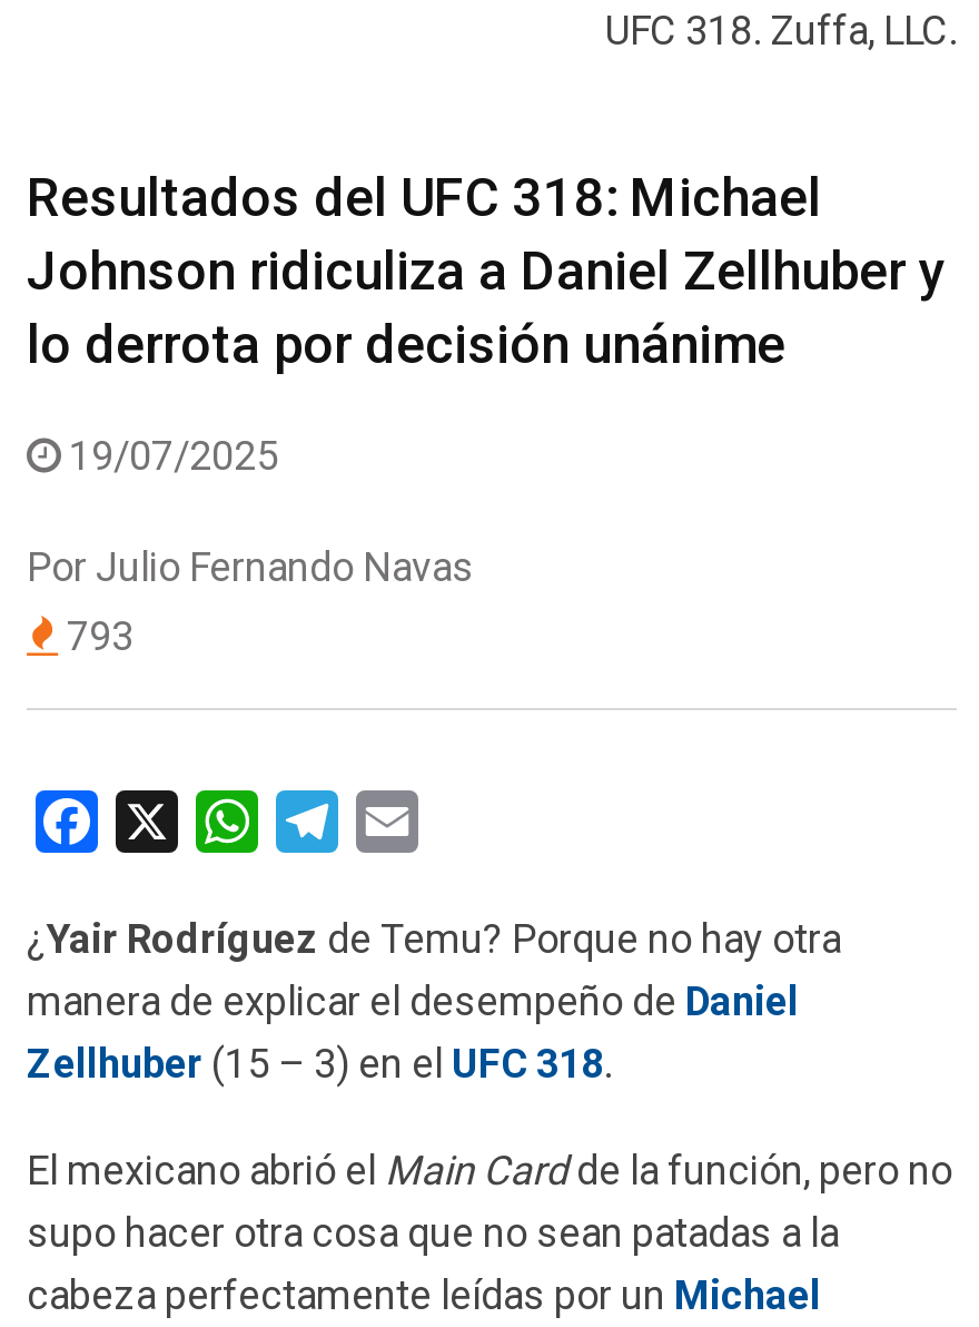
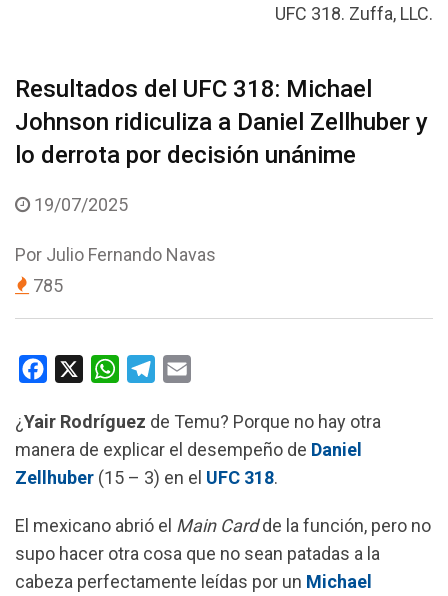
[58,611,133,658] 793 -> [29,274,63,295] 785

